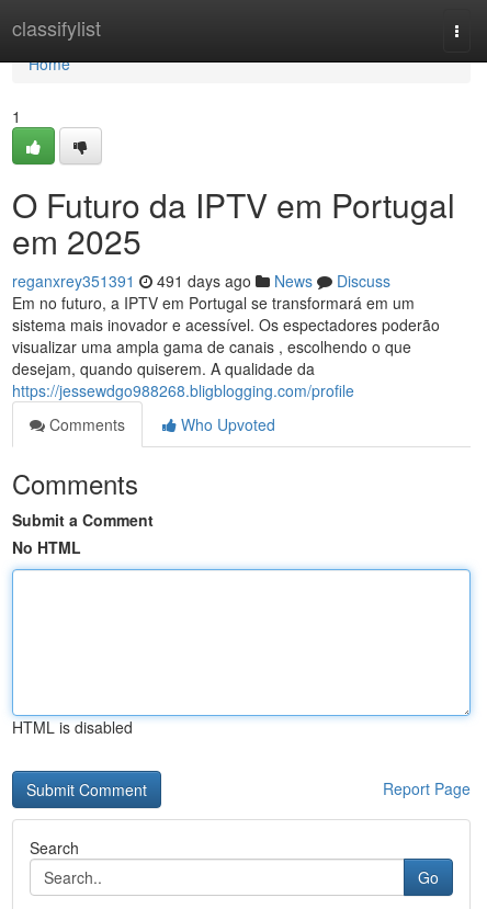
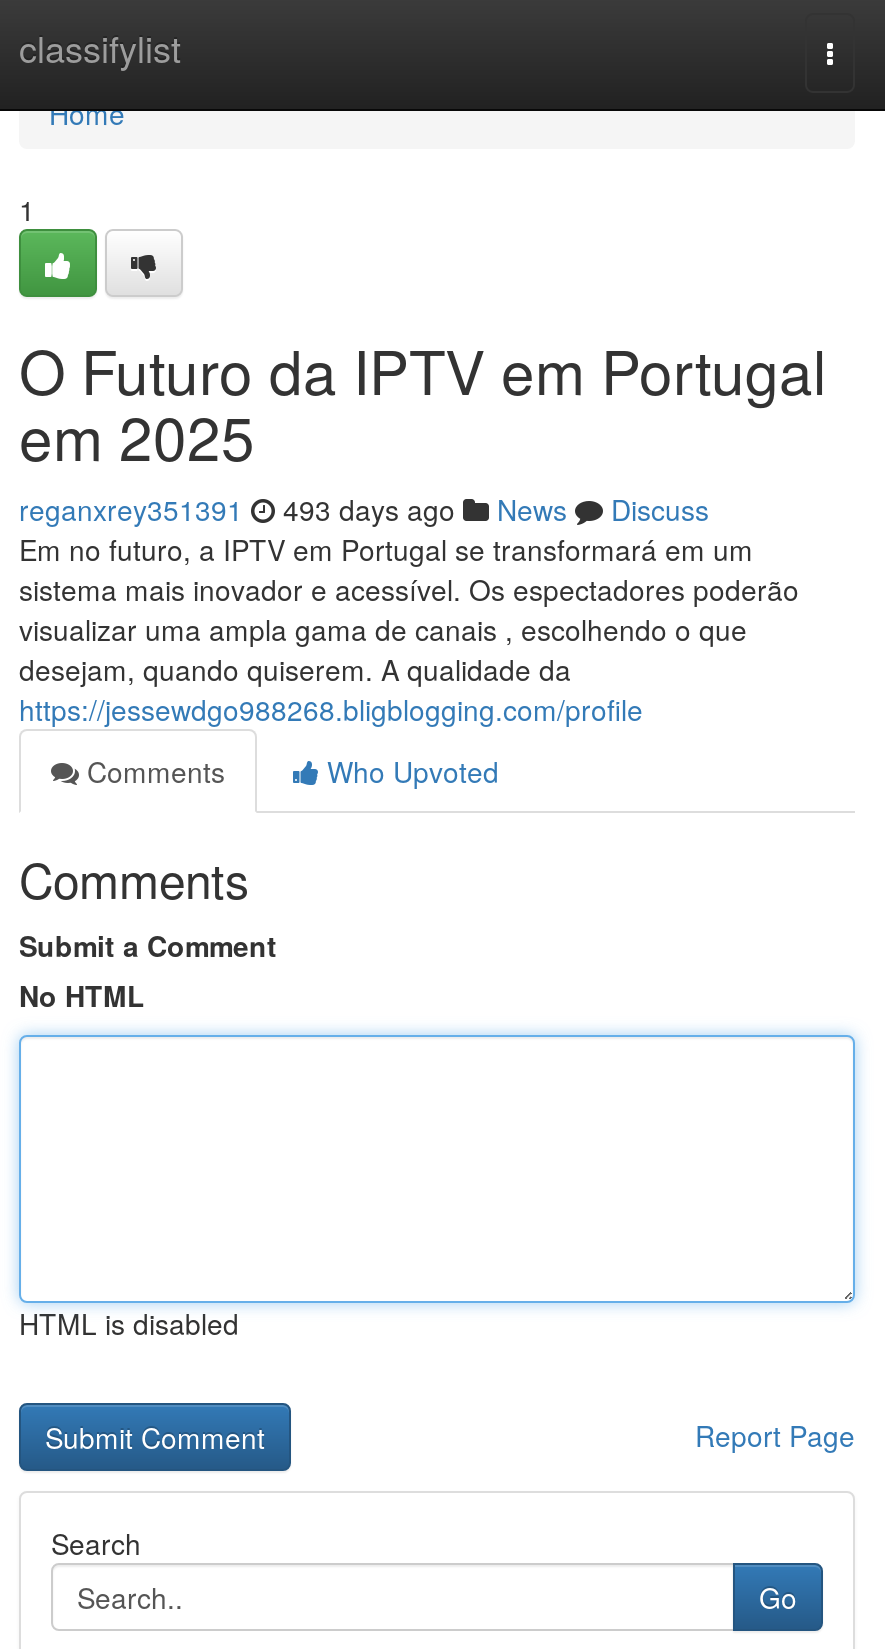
[12,270,390,292] reganxrey351391 491 days ago News Discuss -> [19,489,709,529] reganxrey351391 493 days ago News Discuss

